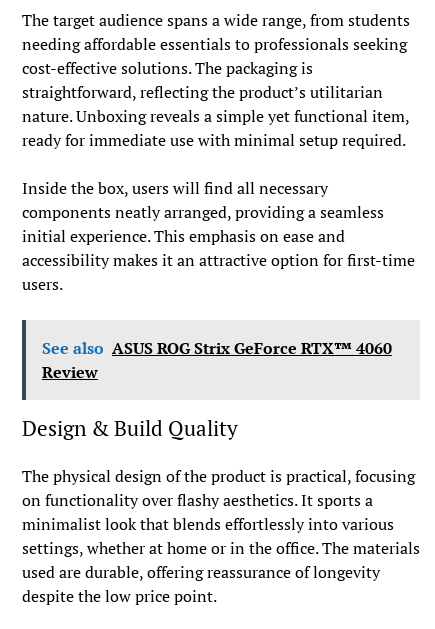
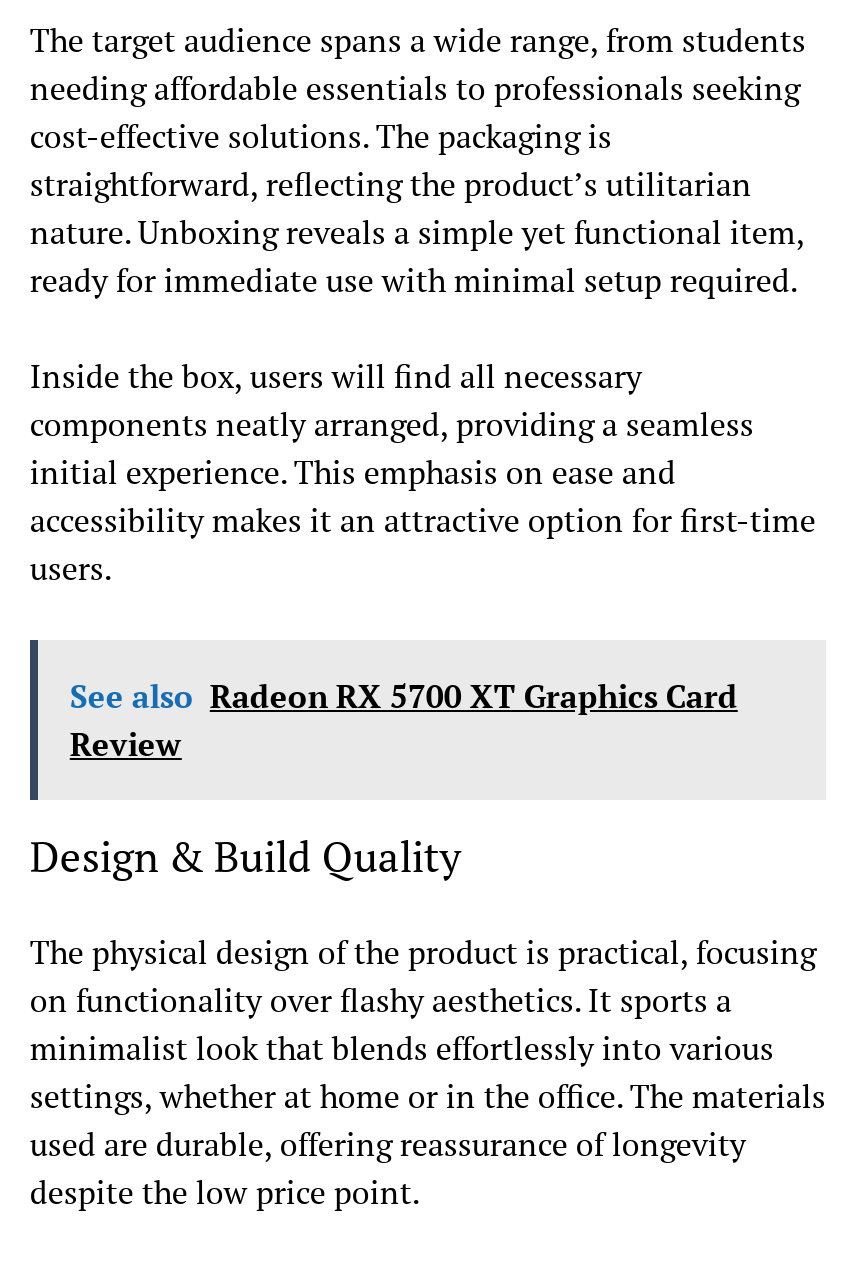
[42,337,392,359] See also ASUS ROG Strix GeForce RTX™ 4060 -> [70,673,738,717] See also Radeon RX 5700 XT Graphics Card

